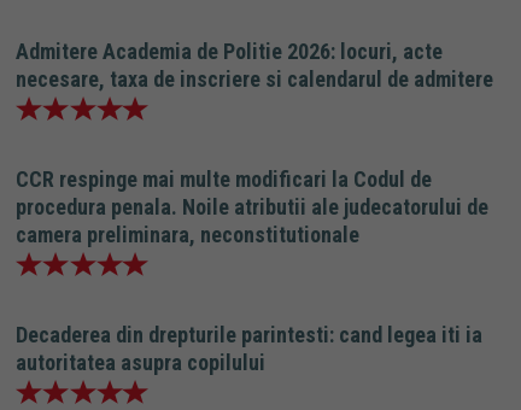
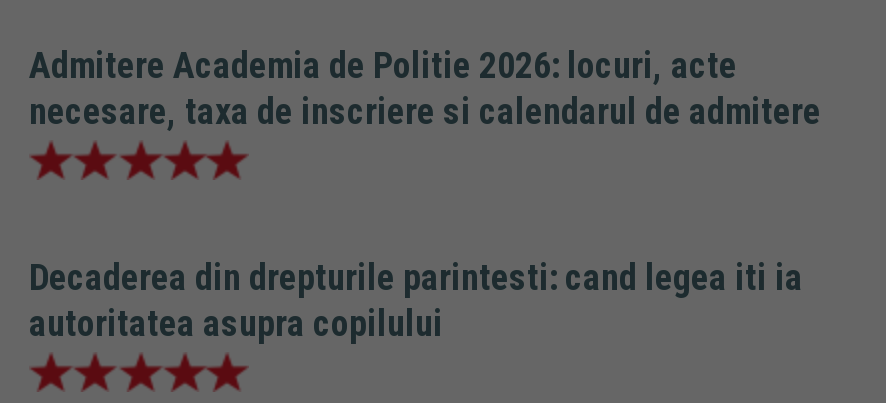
[16,166,488,247] CCR respinge mai multe modificari la Codul de | procedura penala. Noile atributii ale judecatorului de | camera preliminara, neconstitutionale -> none

